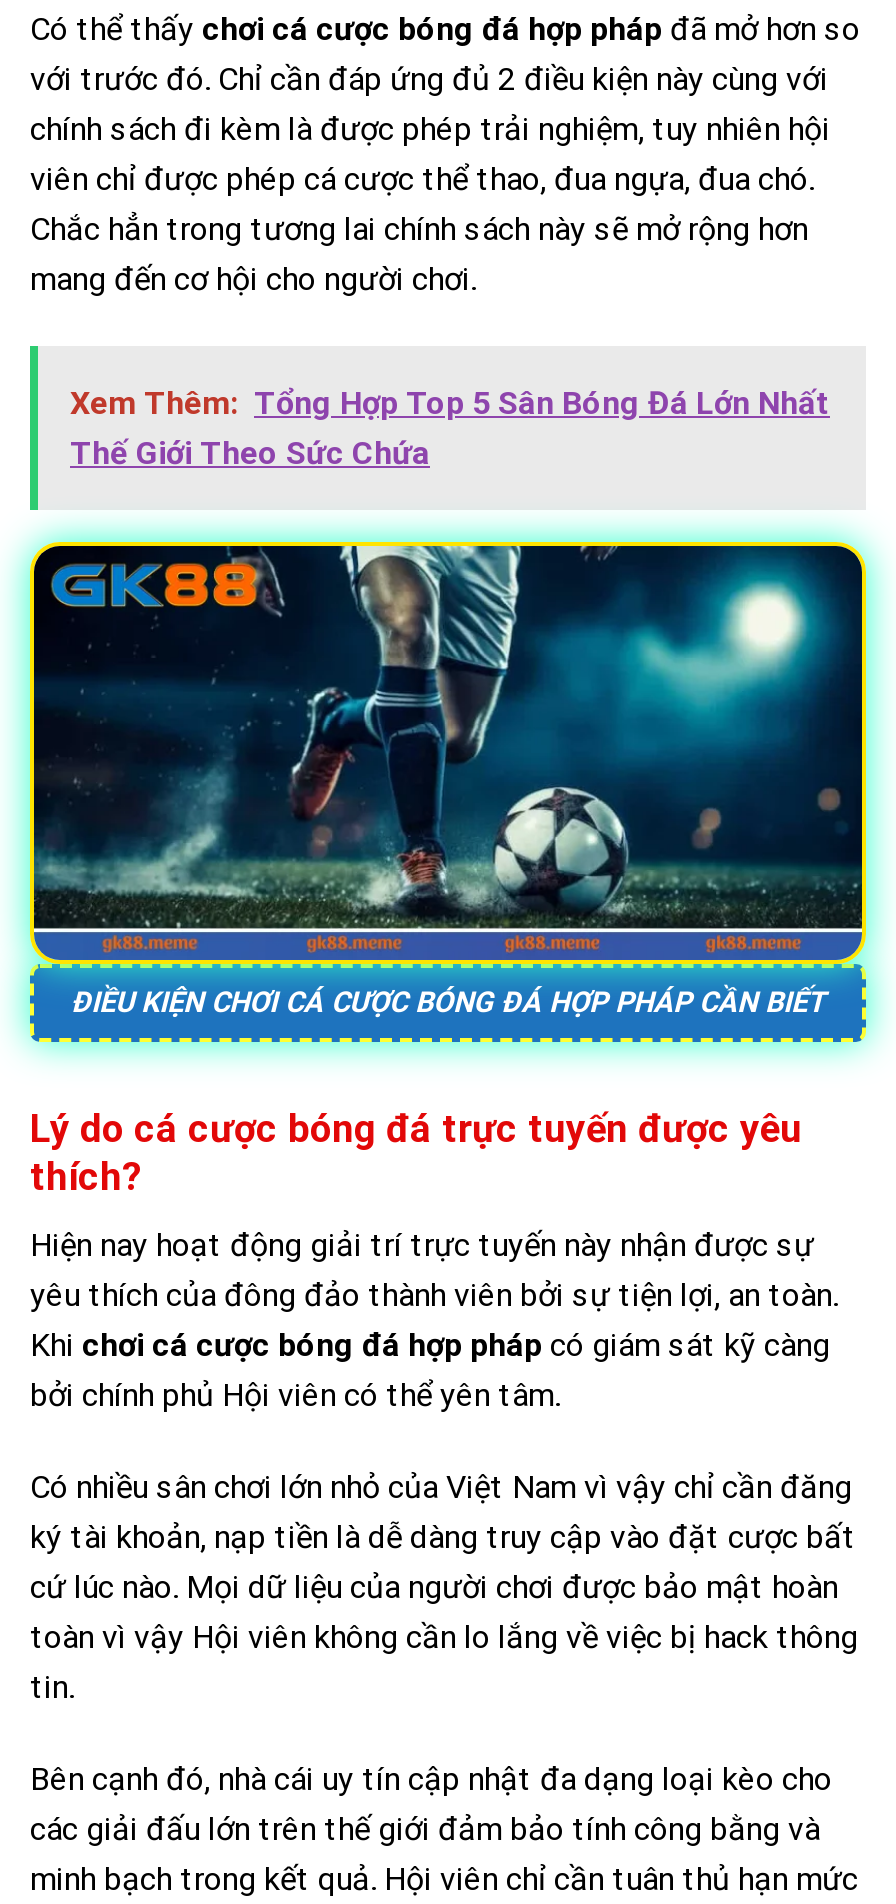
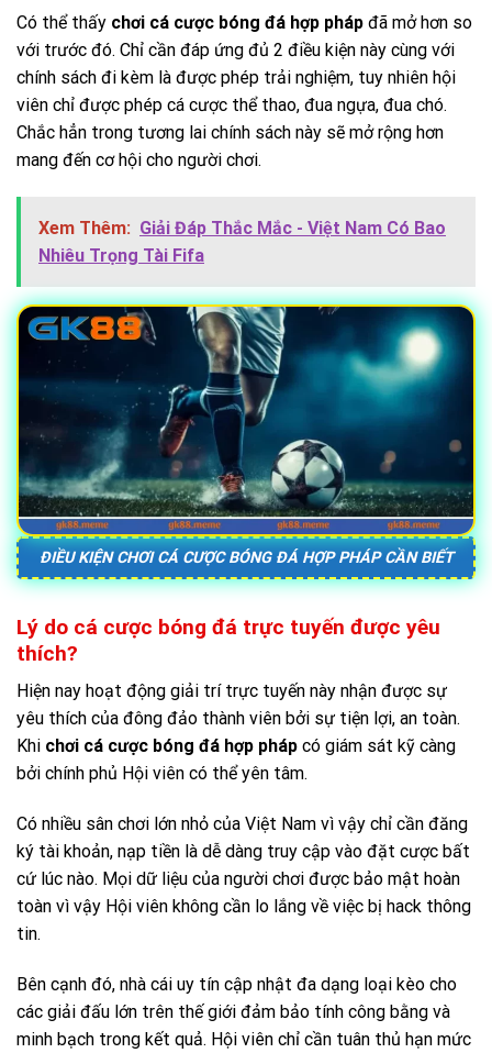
[70,384,830,472] Xem Thêm: Tổng Hợp Top 5 Sân Bóng Đá Lớn Nhất | Thế Giới Theo Sức Chứa -> [38,218,446,266] Xem Thêm: Giải Đáp Thắc Mắc - Việt Nam Có Bao | Nhiêu Trọng Tài Fifa

